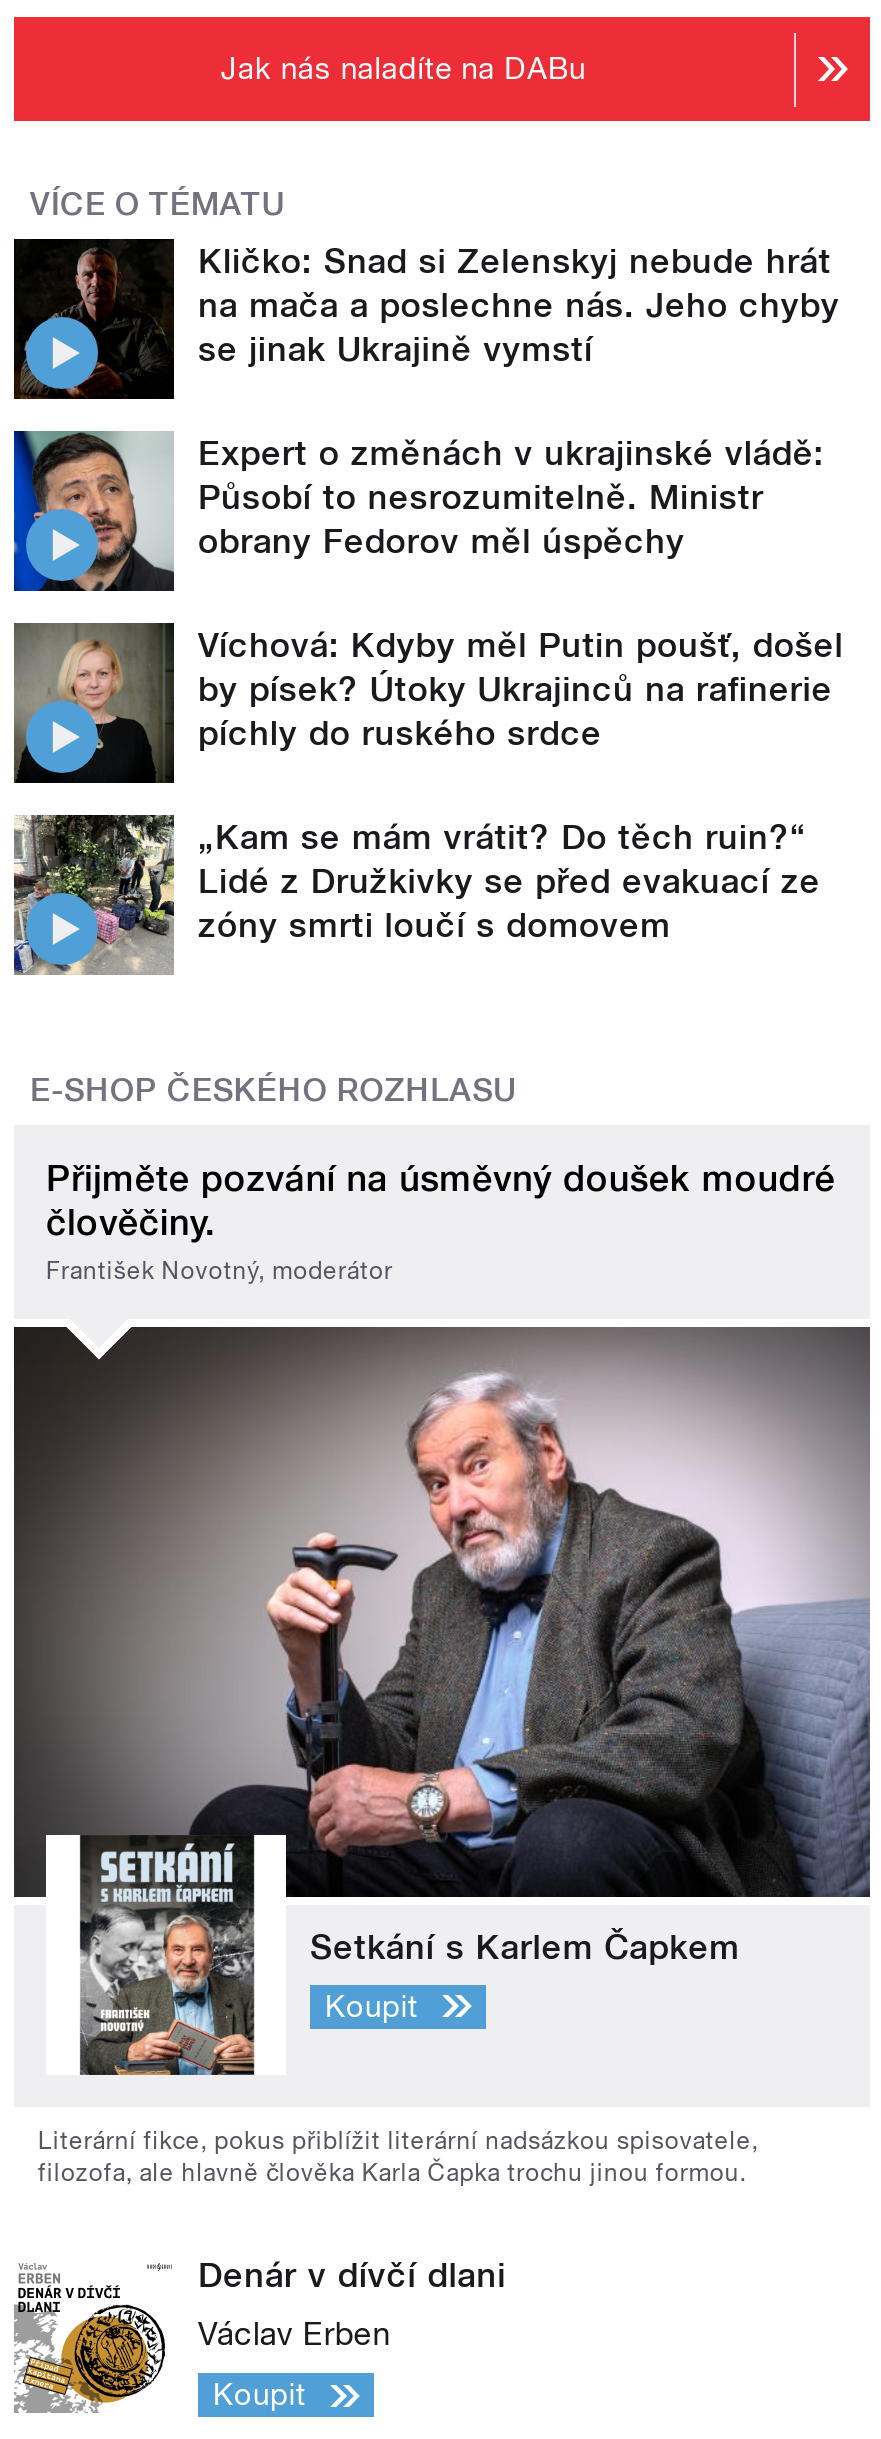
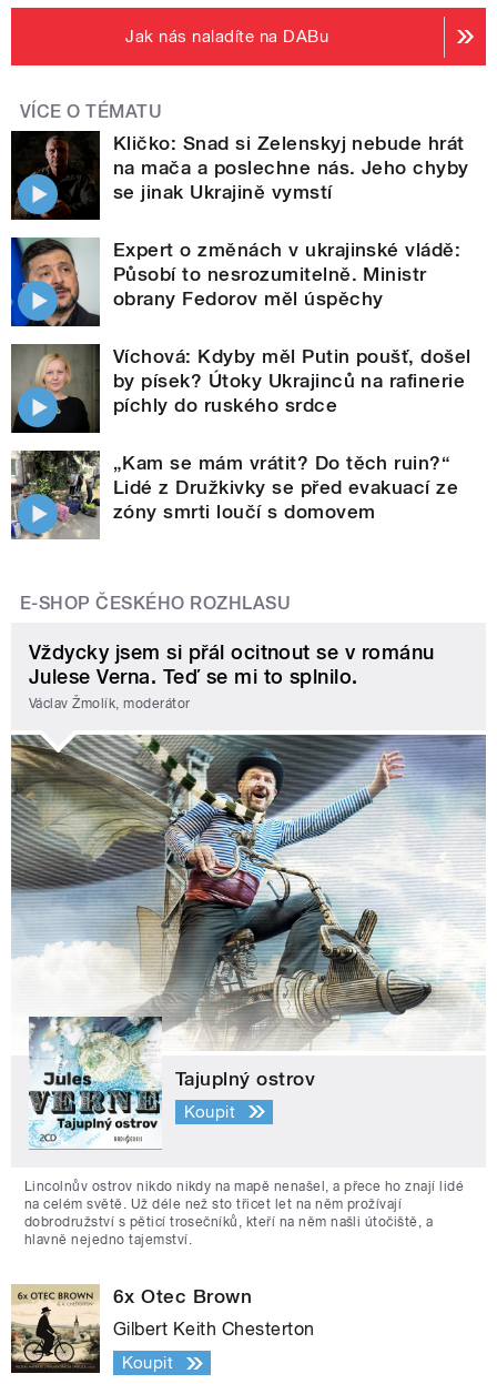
[46,1157,835,1284] Přijměte pozvání na úsměvný doušek moudré | člověčiny. | František Novotný, moderátor -> [29,641,435,711] Vždycky jsem si přál ocitnout se v románu | Julese Verna. Teď se mi to splnilo. | Václav Žmolík, moderátor
[12,1325,872,2049] [image] | Setkání s Karlem Čapkem -> [10,735,486,1150] [image] | Tajuplný ostrov
[38,2127,758,2187] Literární fikce, pokus přiblížit literární nadsázkou spisovatele, | filozofa, ale hlavně člověka Karla Čapka trochu jinou formou. -> [24,1179,464,1248] Lincolnův ostrov nikdo nikdy na mapě nenašel, a přece ho znají lidé | na celém světě. Už déle než sto třicet let na něm prožívají | dobrodružství s pěticí trosečníků, kteří na něm našli útočiště, a | hlavně nejedno tajemství.
[14,2255,506,2413] [image] | Denár v dívčí dlani -> [10,1283,252,1374] [image] | 6x Otec Brown
[198,2315,392,2353] Václav Erben -> [113,1319,315,1340] Gilbert Keith Chesterton

